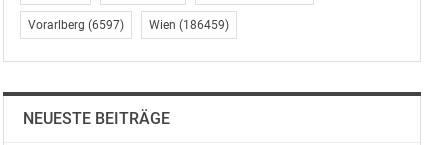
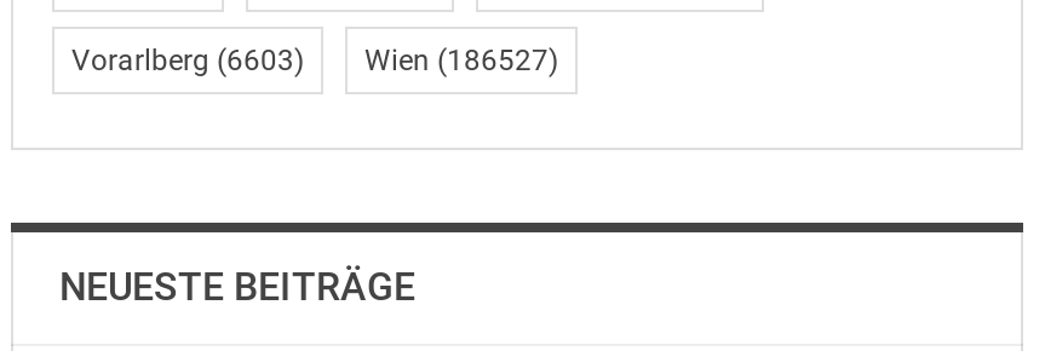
[28,18,124,32] Vorarlberg (6597) -> [71,44,304,78] Vorarlberg (6603)
[149,18,229,32] Wien (186459) -> [364,44,558,78] Wien (186527)

